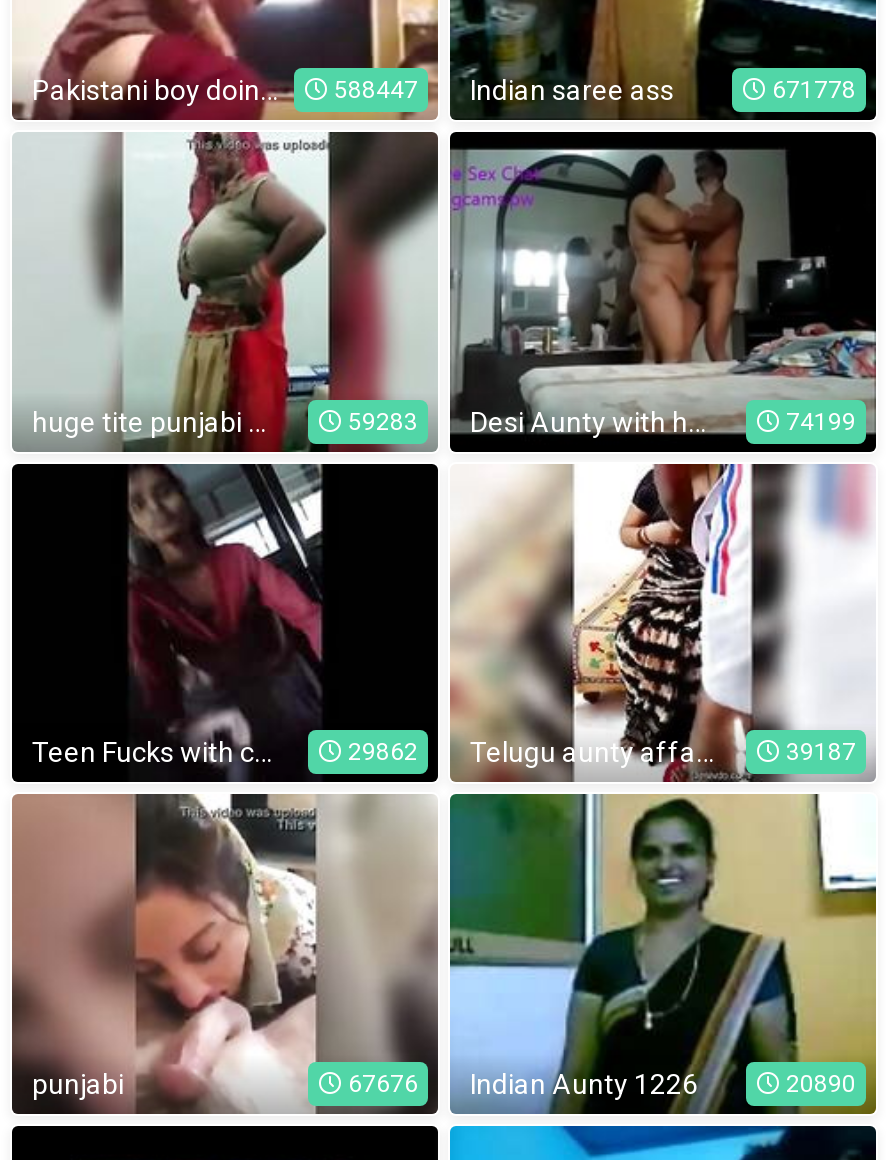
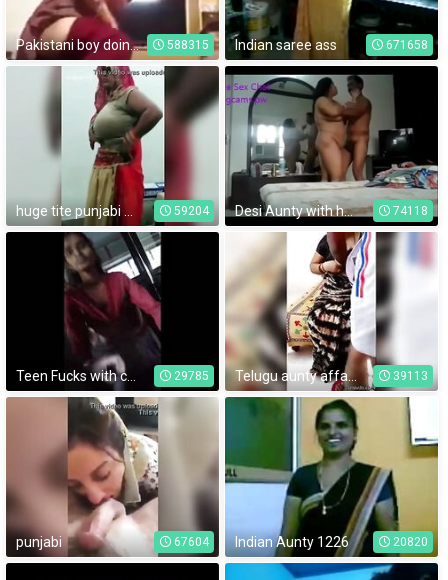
[334,76,418,104] 588447 -> [167,38,209,52] 588315
[772,76,856,104] 671778 -> [386,38,428,52] 671658
[348,407,418,435] 59283 -> [174,204,209,218] 59204
[786,407,856,435] 74199 -> [393,204,428,218] 74118
[348,739,418,767] 29862 -> [174,369,209,383] 29785
[786,739,856,767] 39187 -> [393,369,428,383] 39113
[348,1068,698,1100] 67676 Indian Aunty 1226 -> [174,534,349,550] 67604 Indian Aunty 1226
[786,1070,856,1098] 20890 -> [393,535,428,549] 20820

